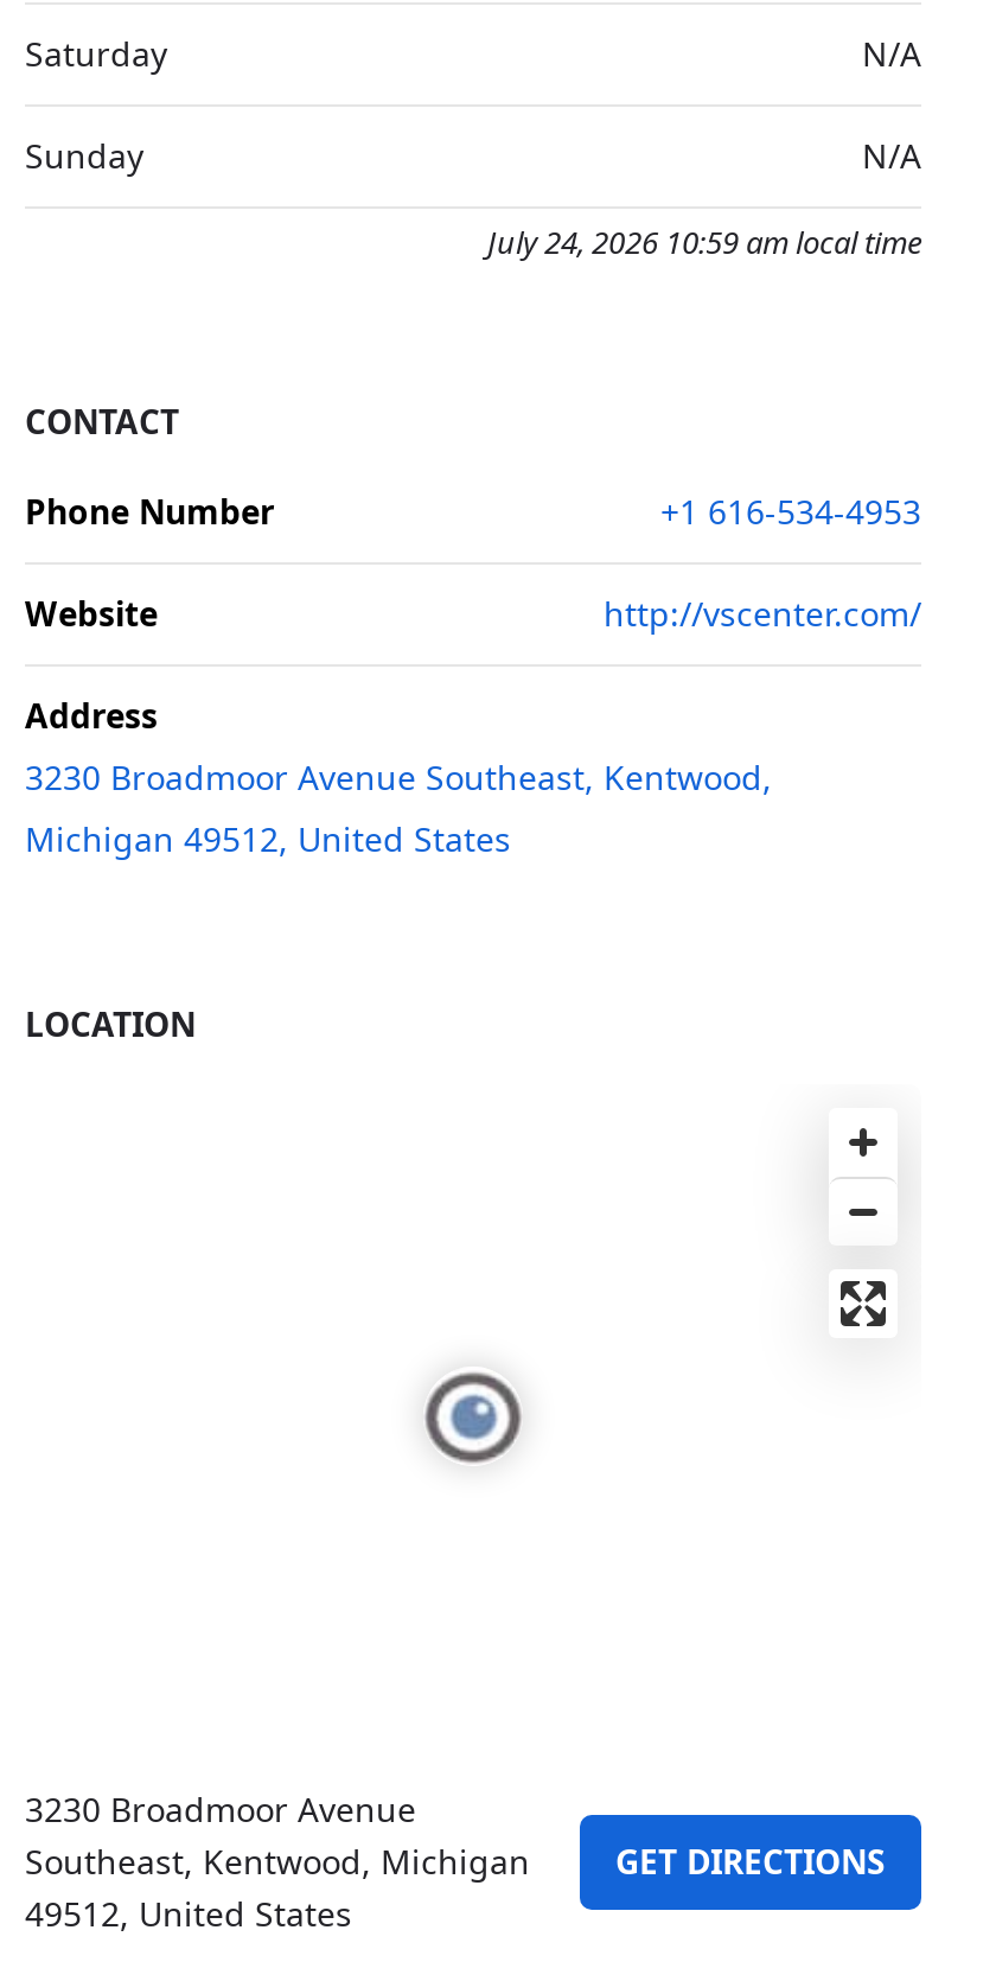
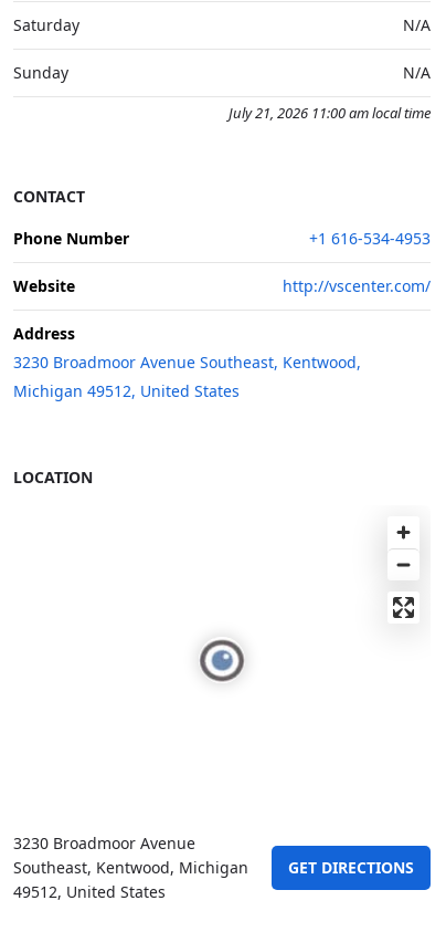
[487,221,921,263] July 24, 2026 10:59 am local time -> [229,103,431,123] July 21, 2026 11:00 am local time

